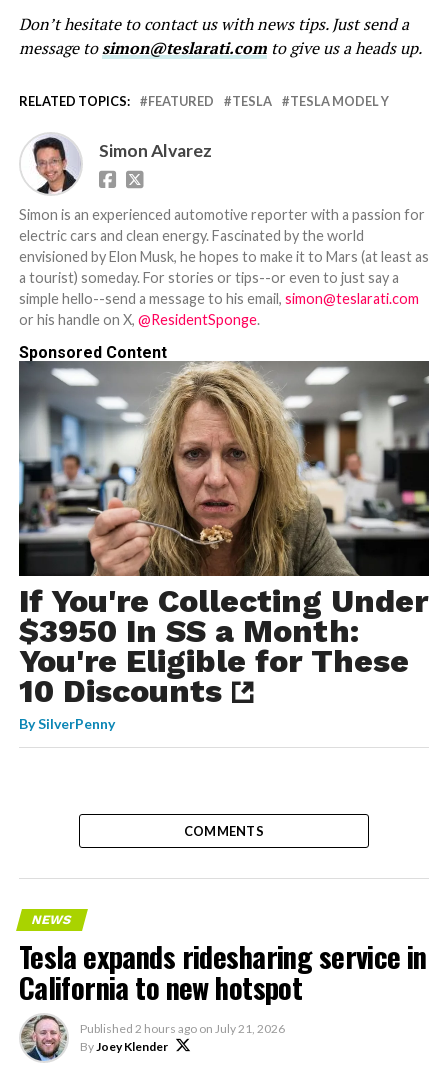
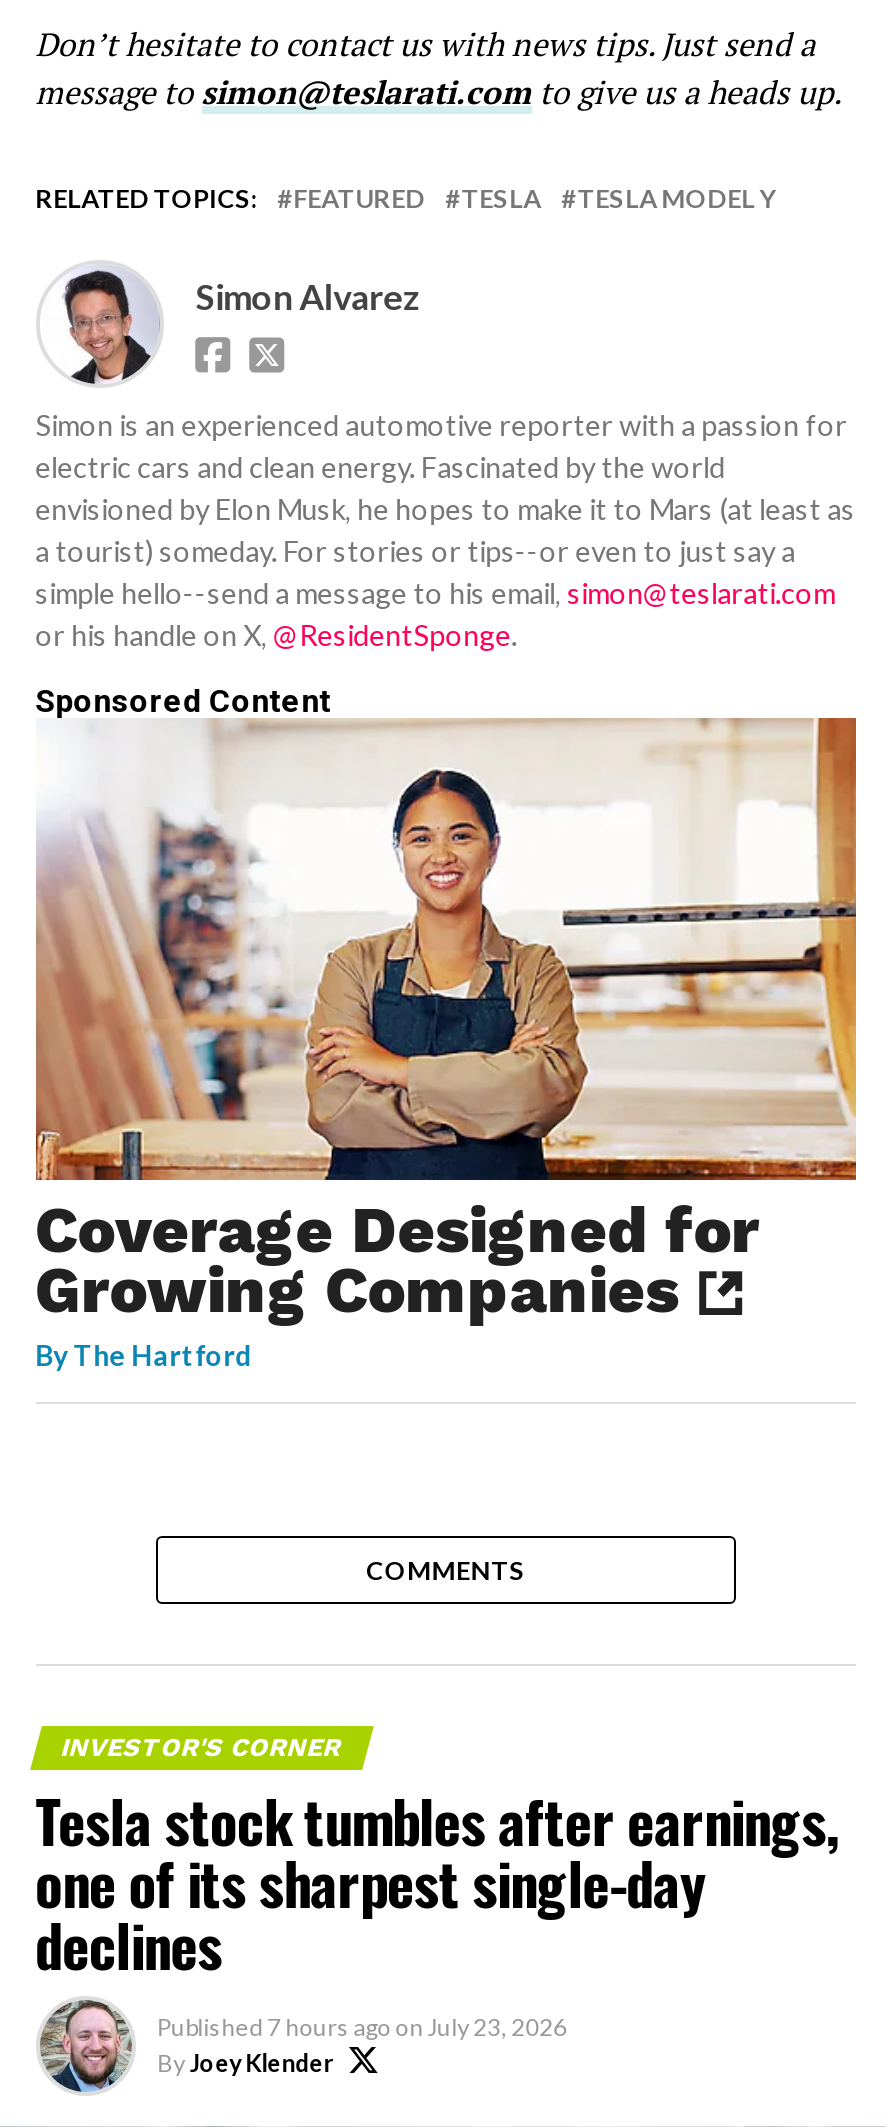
[18,360,430,574] [image] -> [34,716,858,1056] [image]
[19,582,428,732] If You're Collecting Under | $3950 In SS a Month: | You're Eligible for These | 10 Discounts | By SilverPenny -> [35,1192,759,1372] Coverage Designed for | Growing Companies | By The Hartford
moved [184,823,264,839] -> [366,1554,526,1586]: COMMENTS
[19,912,427,1036] NEWS | Tesla expands ridesharing service in | California to new hotspot | Published 2 hours ago on July 21, 2026 -> [35,1732,839,2042] INVESTOR'S CORNER | Tesla stock tumbles after earnings, | one of its sharpest single-day | declines | Published 7 hours ago on July 23, 2026

